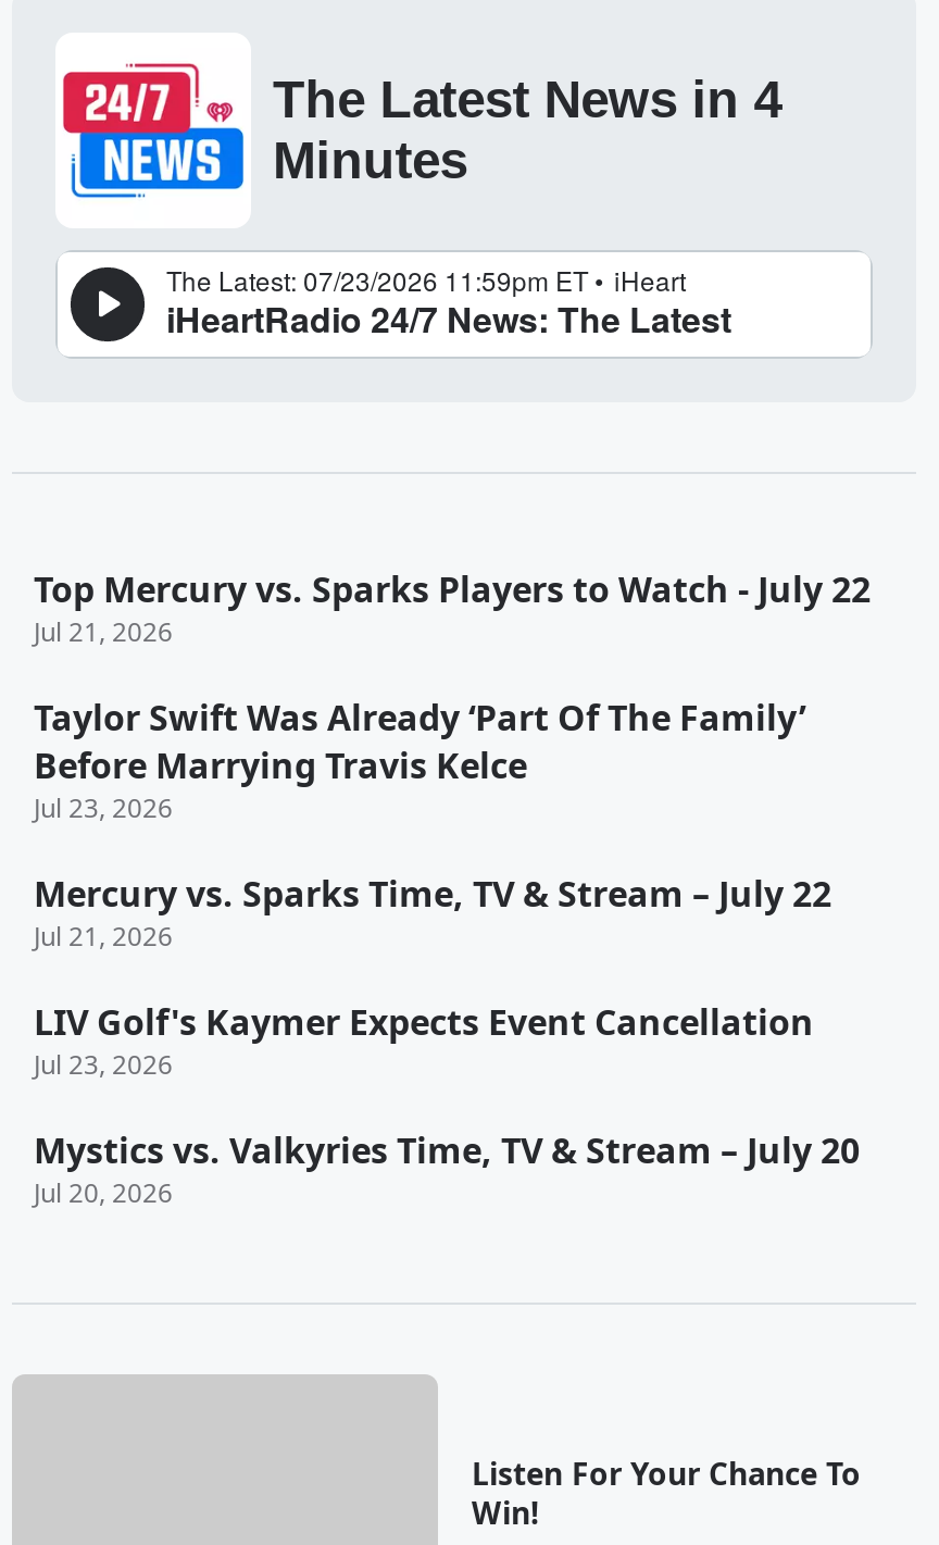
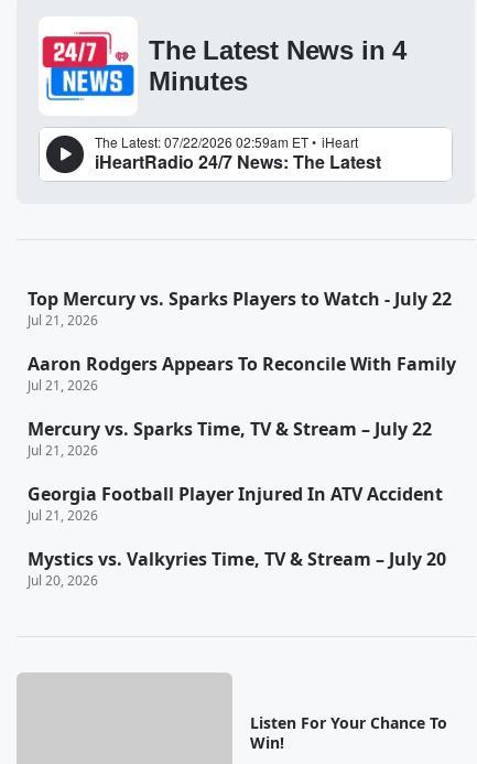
[34,694,805,826] Taylor Swift Was Already ‘Part Of The Family’ | Before Marrying Travis Kelce | Jul 23, 2026 -> [28,352,456,395] Aaron Rodgers Appears To Reconcile With Family | Jul 21, 2026
[34,998,814,1083] LIV Golf's Kaymer Expects Event Cancellation | Jul 23, 2026 -> [28,482,443,525] Georgia Football Player Injured In ATV Accident | Jul 21, 2026

